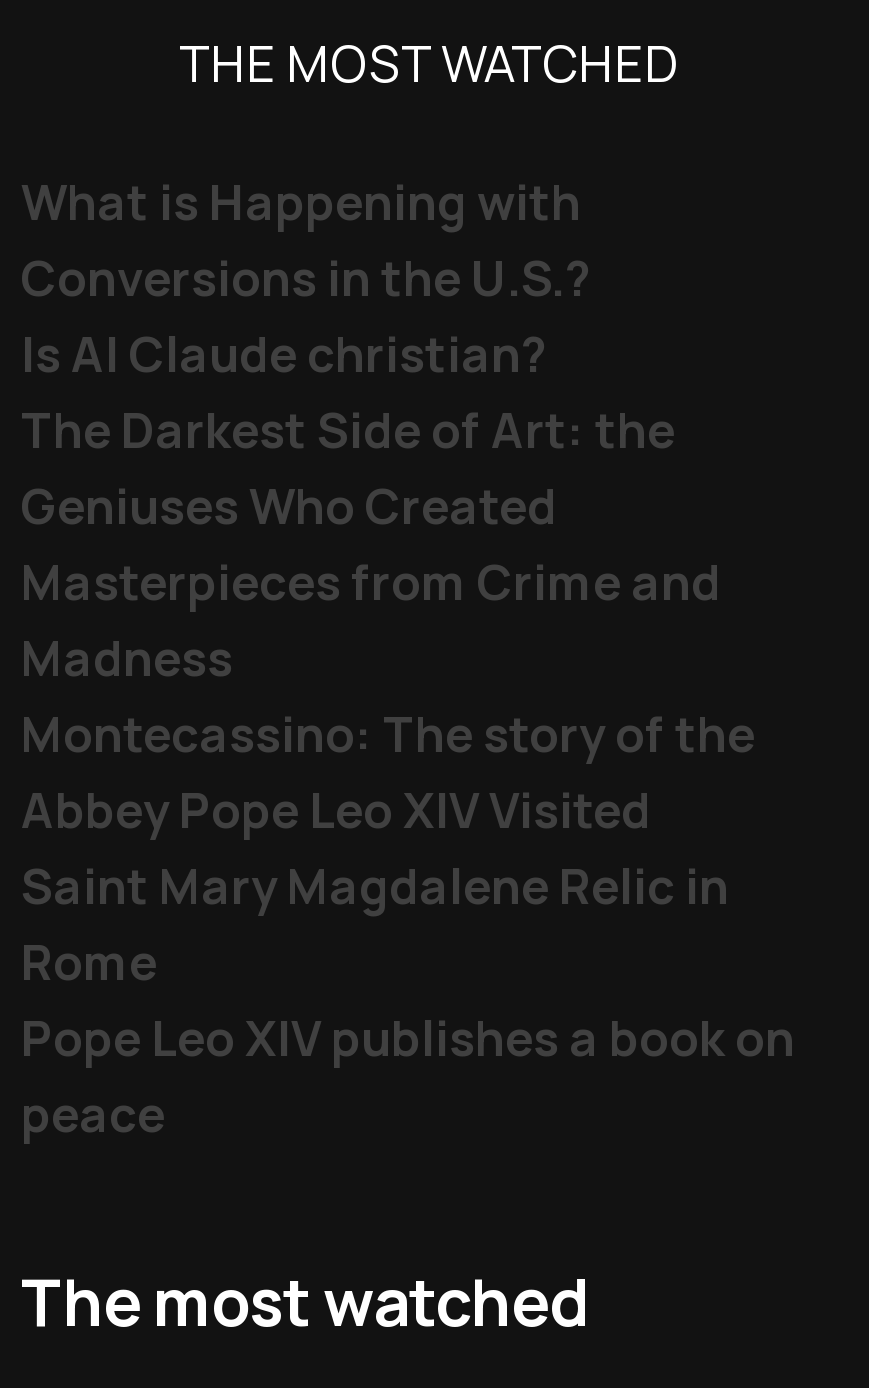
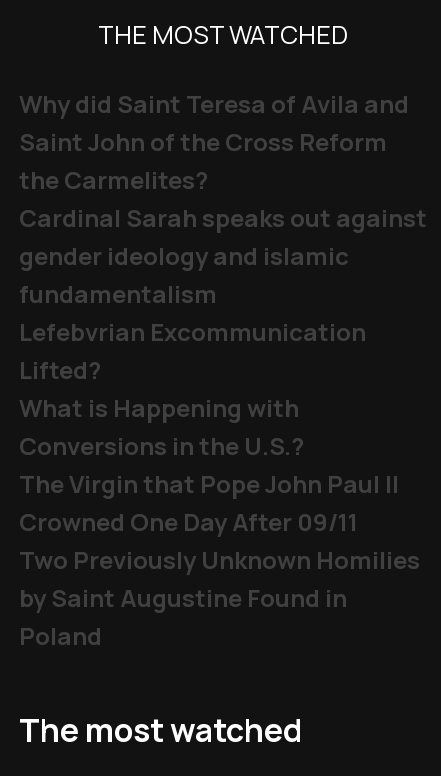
none -> [19,87,427,386] Why did Saint Teresa of Avila and | Saint John of the Cross Reform | the Carmelites? | Cardinal Sarah speaks out against | gender ideology and islamic | fundamentalism | Lefebvrian Excommunication | Lifted?
moved [21,168,591,310] -> [19,391,304,462]: What is Happening with | Conversions in the U.S.?
[21,320,795,1146] Is AI Claude christian? | The Darkest Side of Art: the | Geniuses Who Created | Masterpieces from Crime and | Madness | Montecassino: The story of the | Abbey Pope Leo XIV Visited | Saint Mary Magdalene Relic in | Rome | Pope Leo XIV publishes a book on | peace -> [19,467,420,652] The Virgin that Pope John Paul II | Crowned One Day After 09/11 | Two Previously Unknown Homilies | by Saint Augustine Found in | Poland

